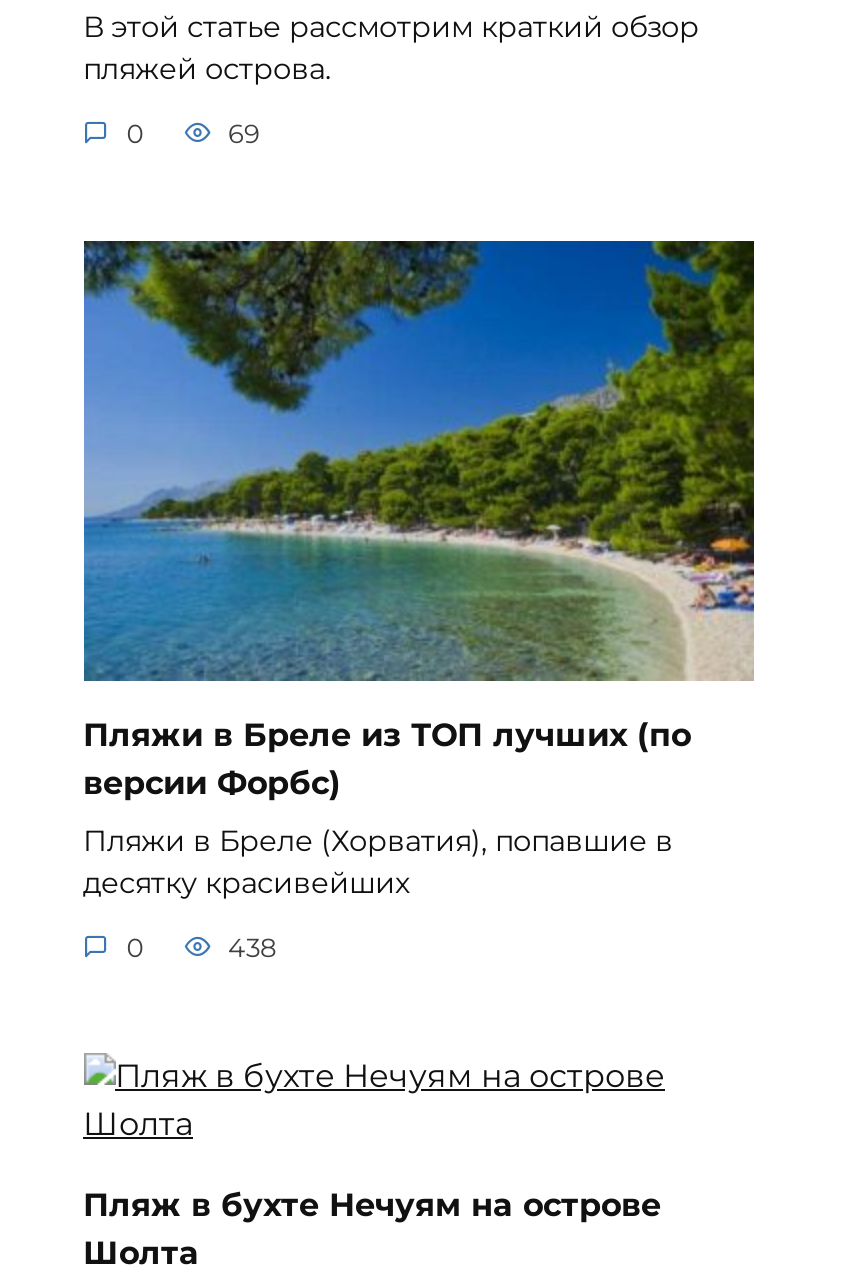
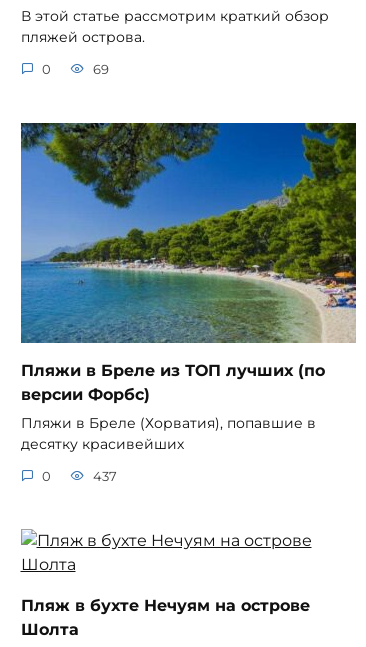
[228,932,276,962] 438 -> [93,469,117,484] 437

